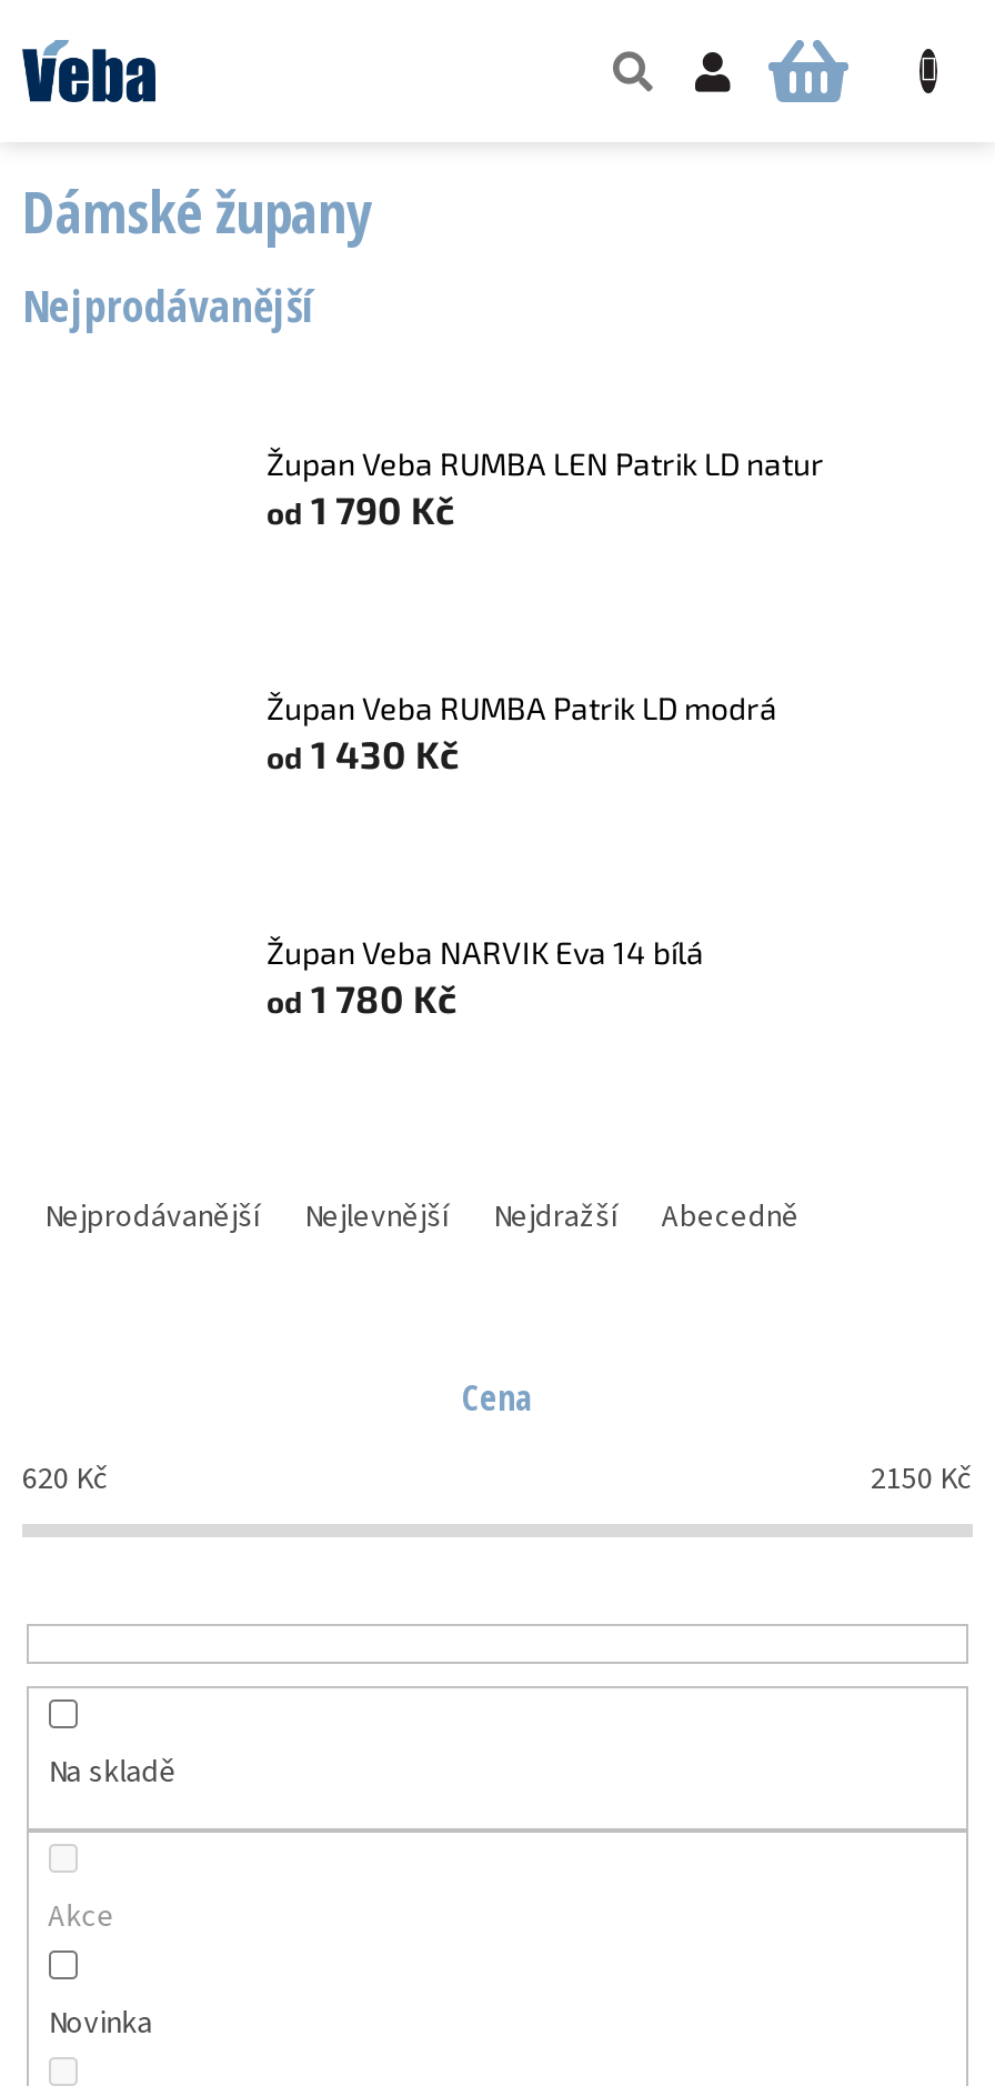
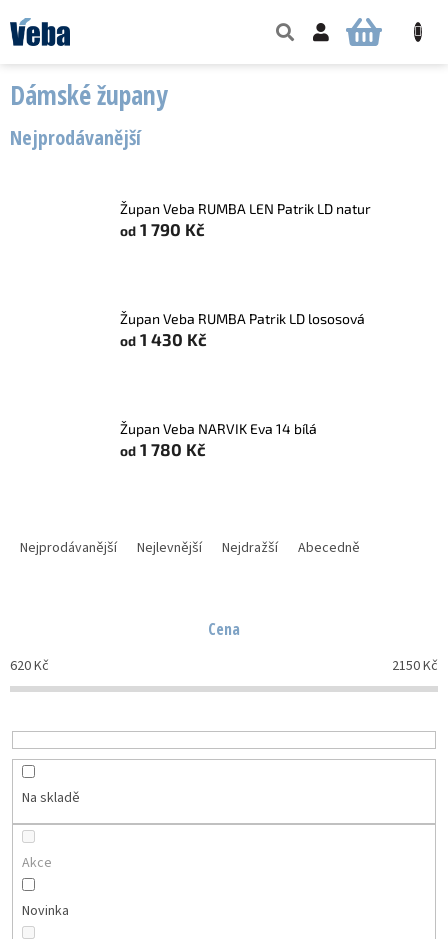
[267,690,777,727] Župan Veba RUMBA Patrik LD modrá -> [120,310,365,327] Župan Veba RUMBA Patrik LD lososová

